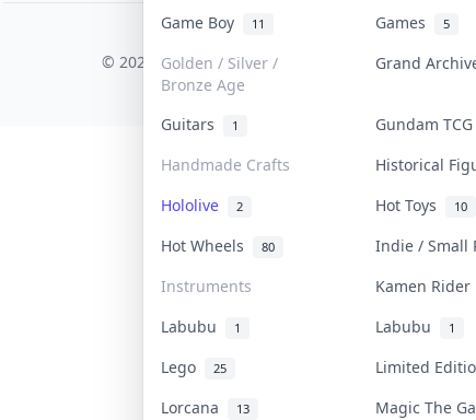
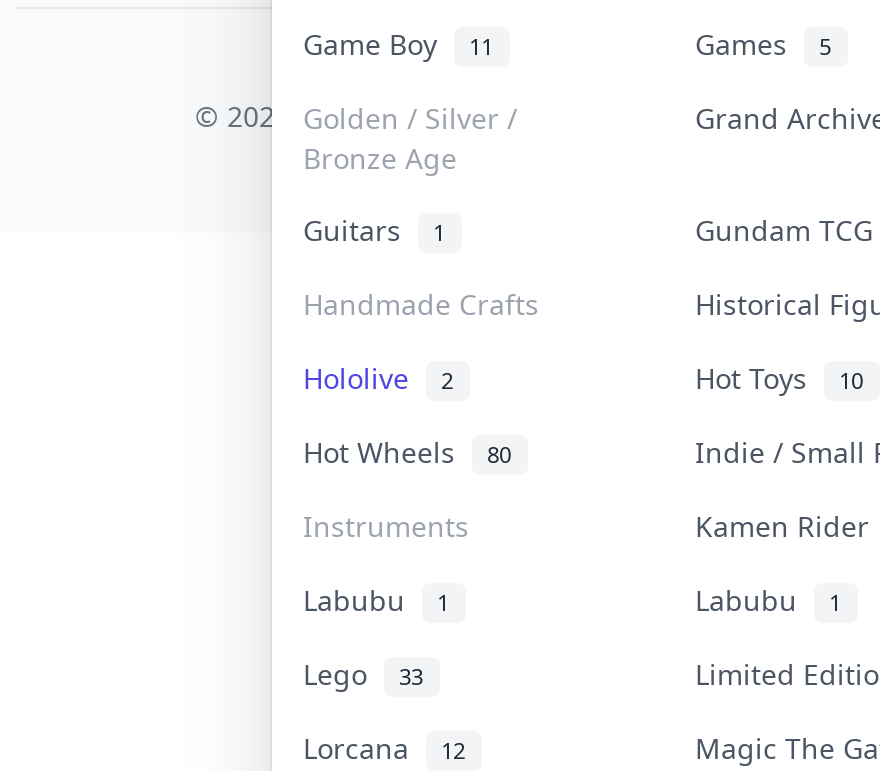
[160,356,226,377] Lego 25 -> [303,654,423,692] Lego 33
[160,396,249,417] Lorcana 13 -> [303,728,465,766] Lorcana 12

